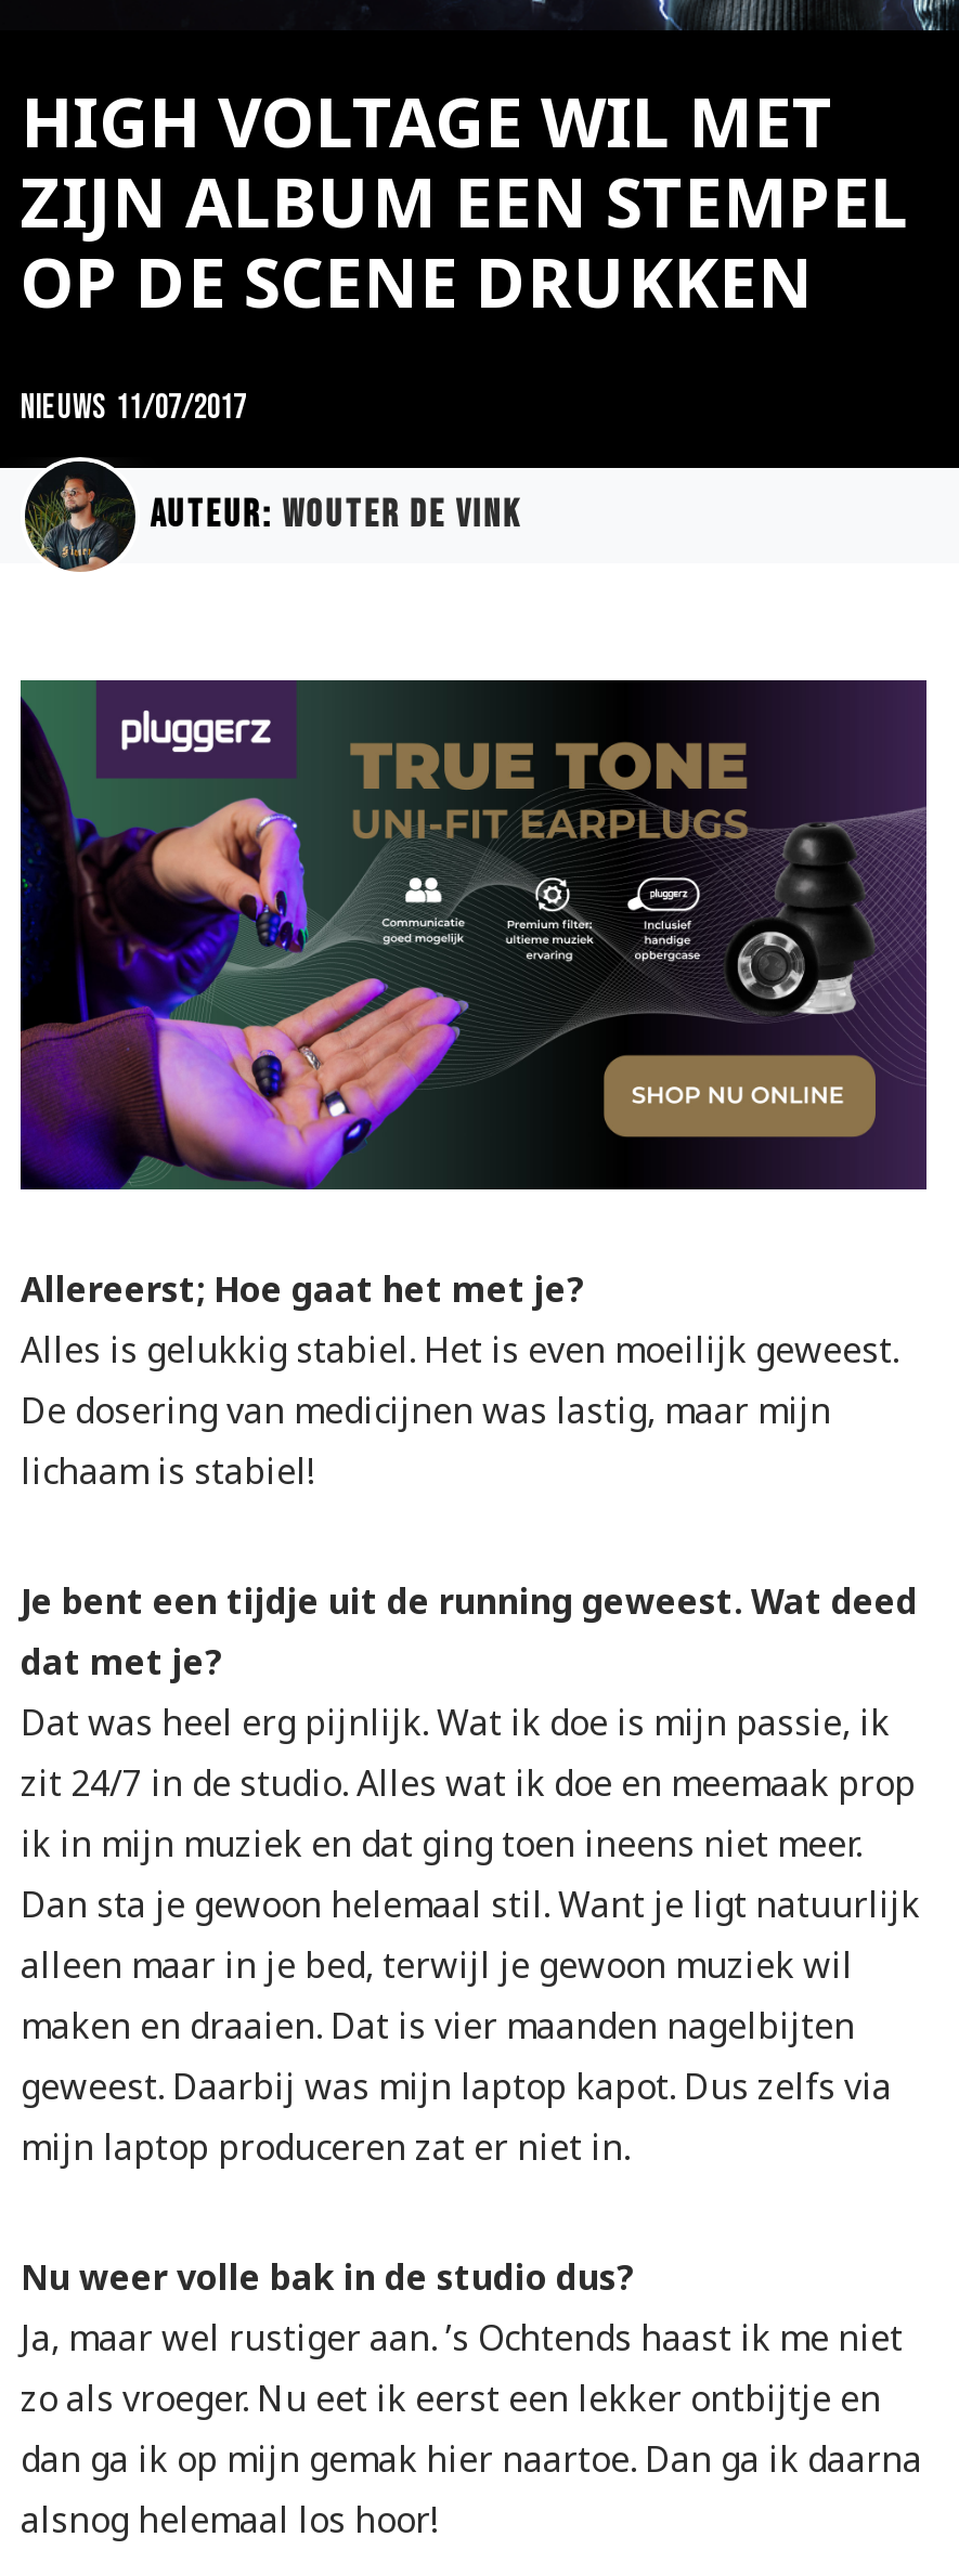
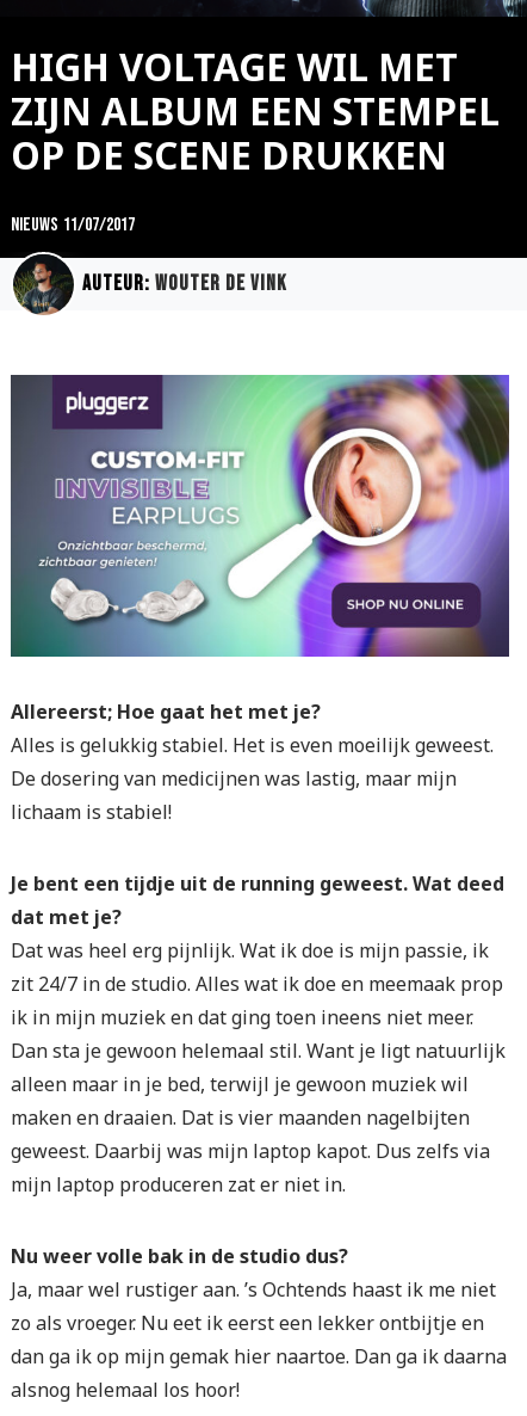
[21,678,929,1192] [image] -> [11,374,510,658] [image]

